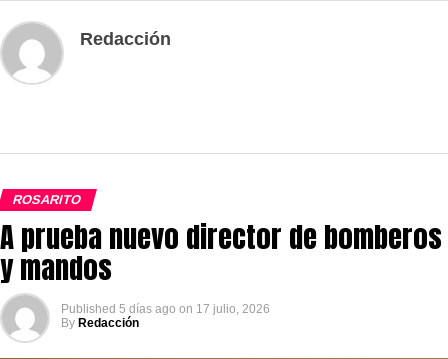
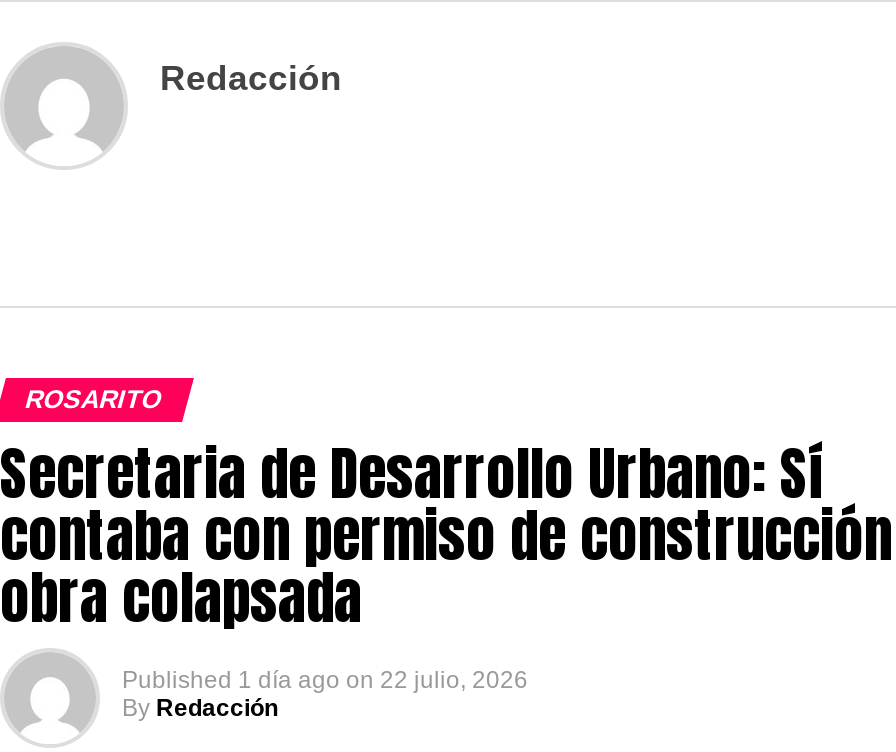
[0,215,442,316] A prueba nuevo director de bomberos | y mandos | Published 5 días ago on 17 julio, 2026 -> [0,430,892,694] Secretaria de Desarrollo Urbano: Sí | contaba con permiso de construcción | obra colapsada | Published 1 día ago on 22 julio, 2026

